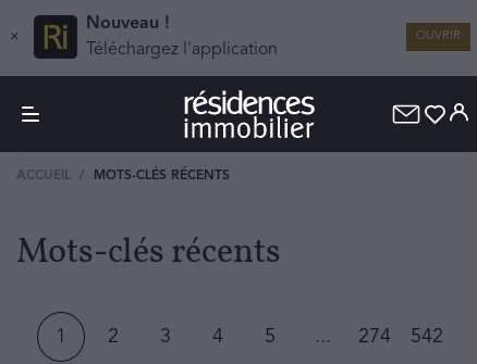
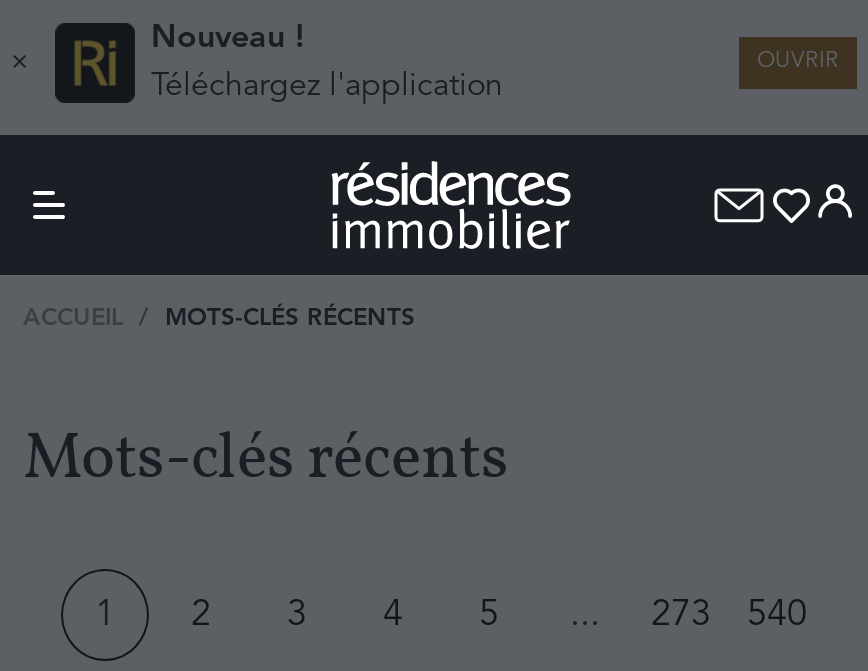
[358,327,391,347] 274 -> [651,597,711,633] 273
[411,327,443,347] 542 -> [747,597,807,633] 540

